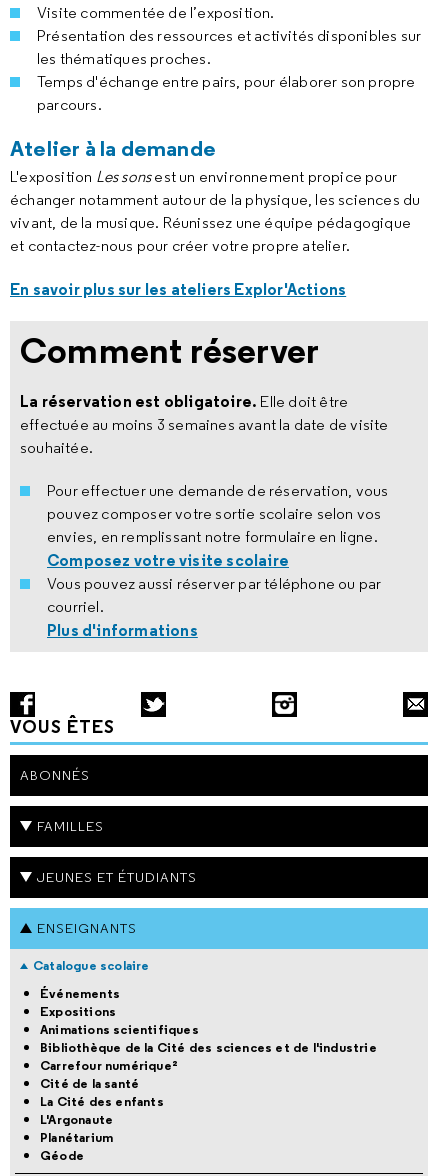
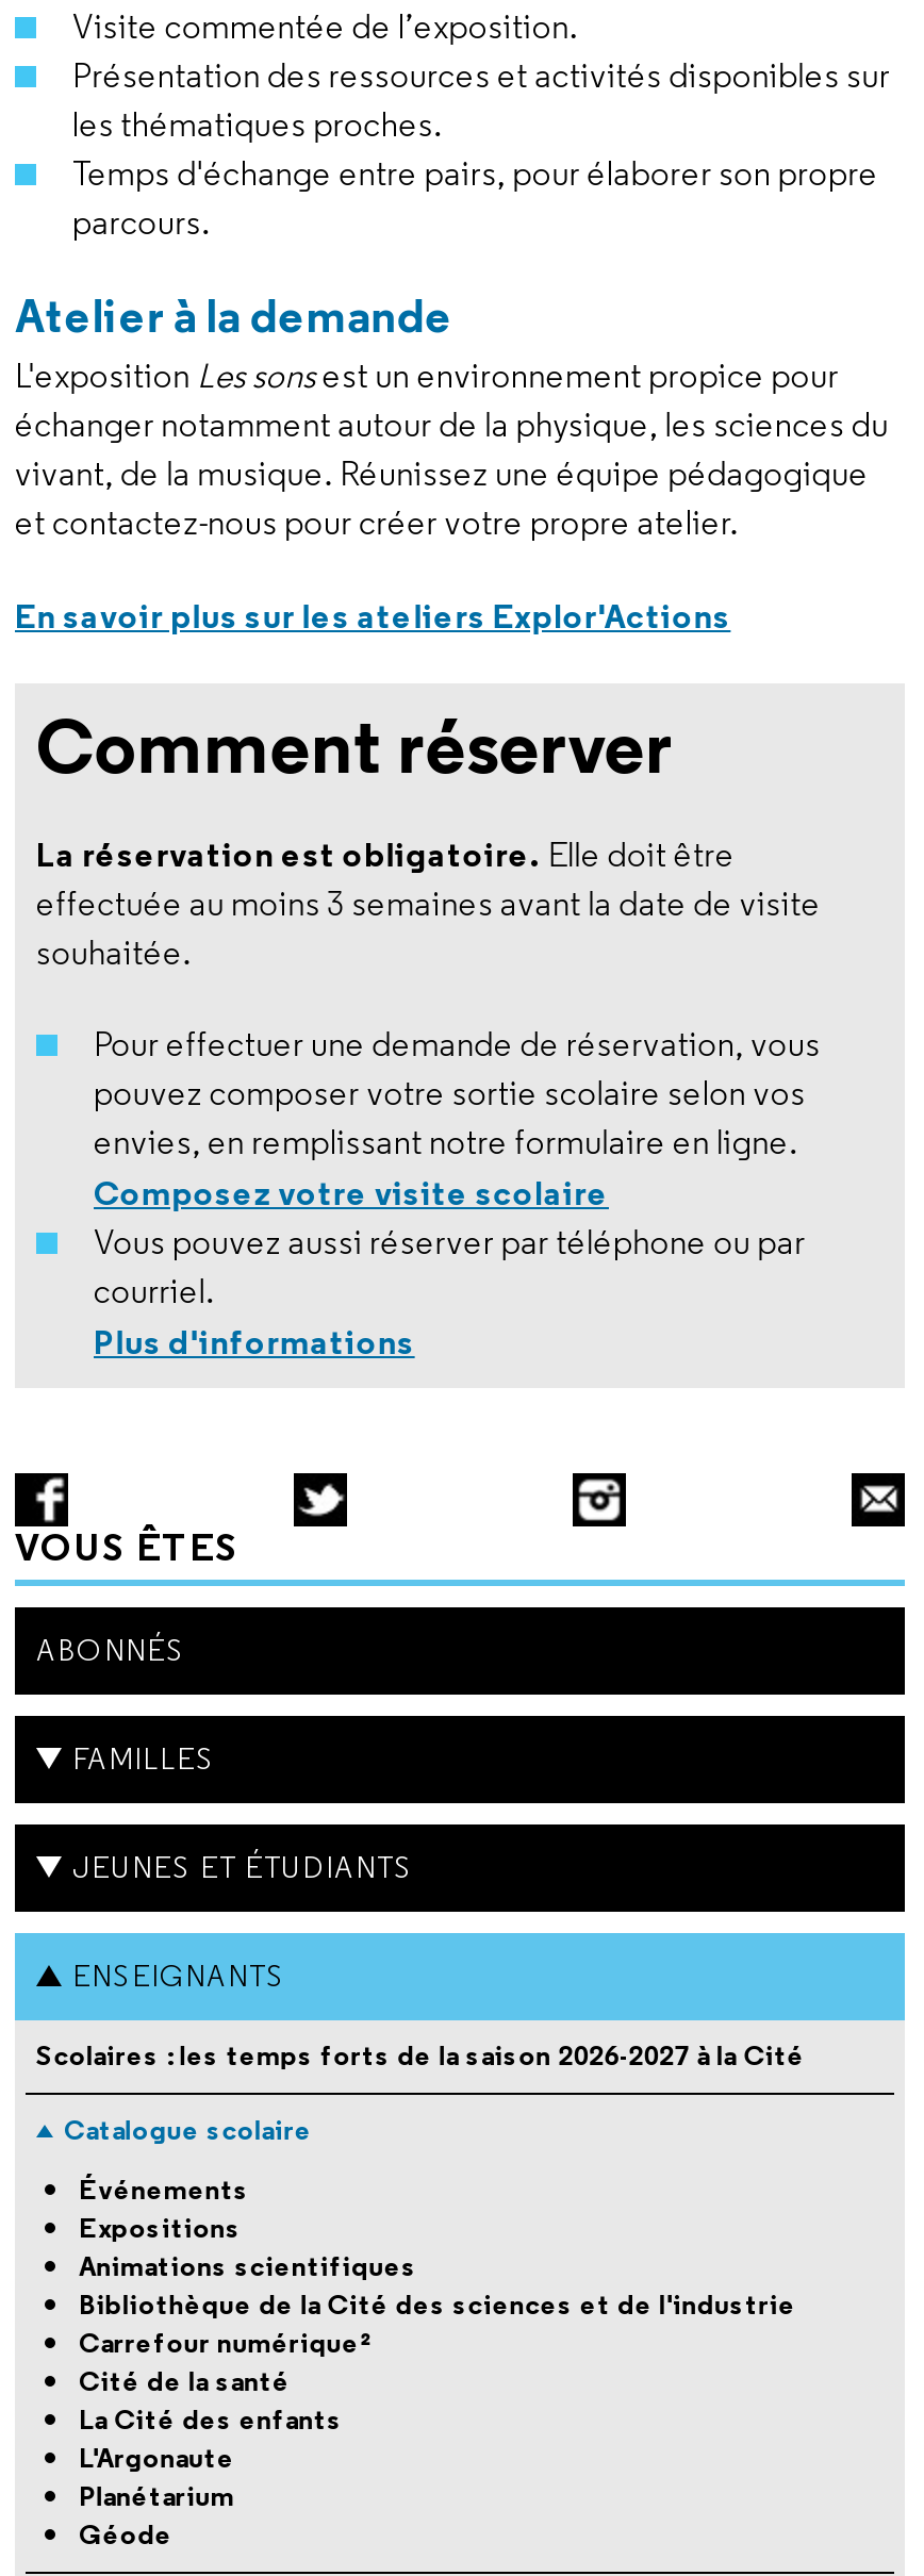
none -> [36,2038,805,2074] Scolaires : les temps forts de la saison 2026-2027 à la Cité

